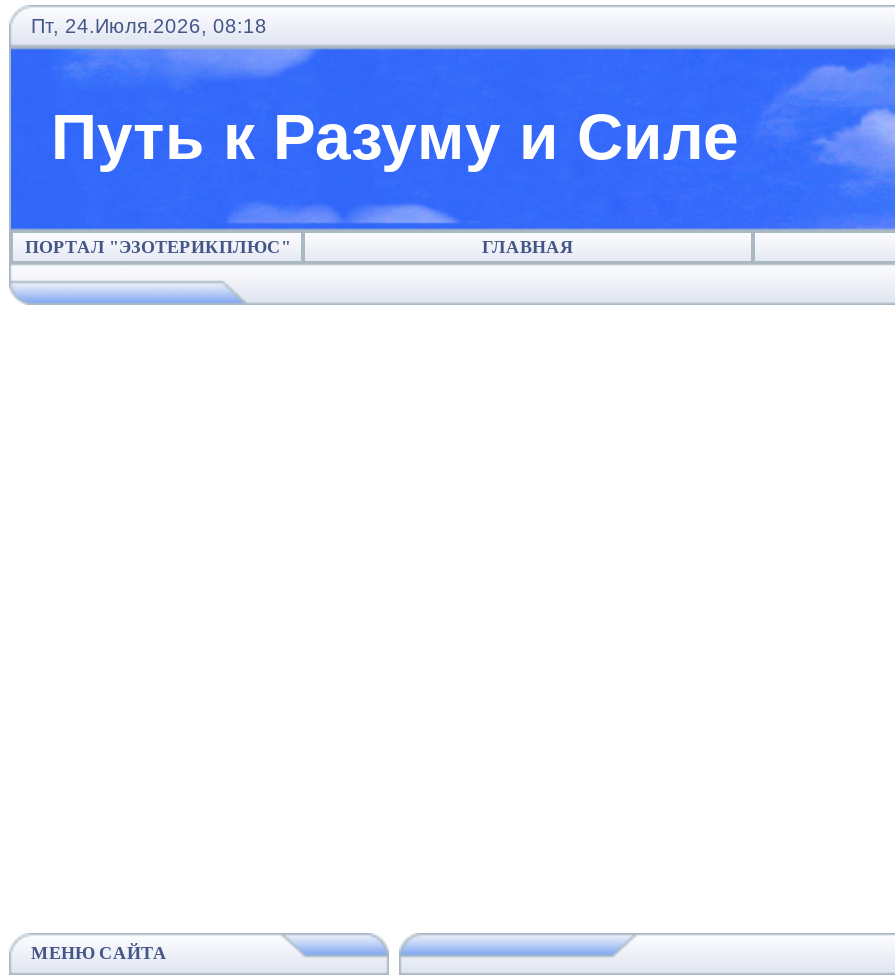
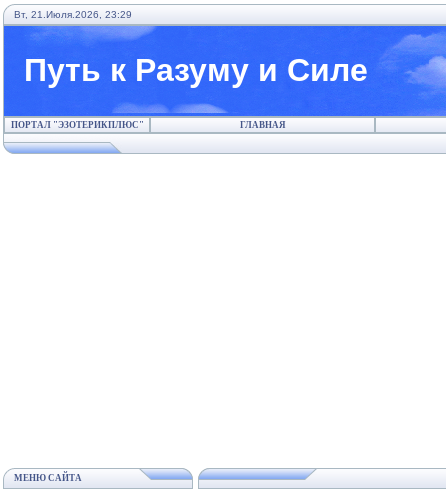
[31,15,267,37] Пт, 24.Июля.2026, 08:18 -> [14,9,132,20] Вт, 21.Июля.2026, 23:29

